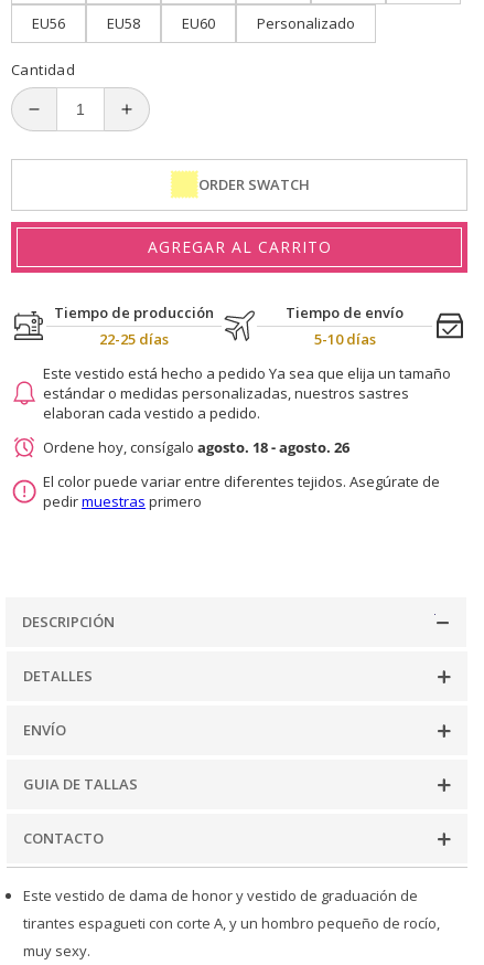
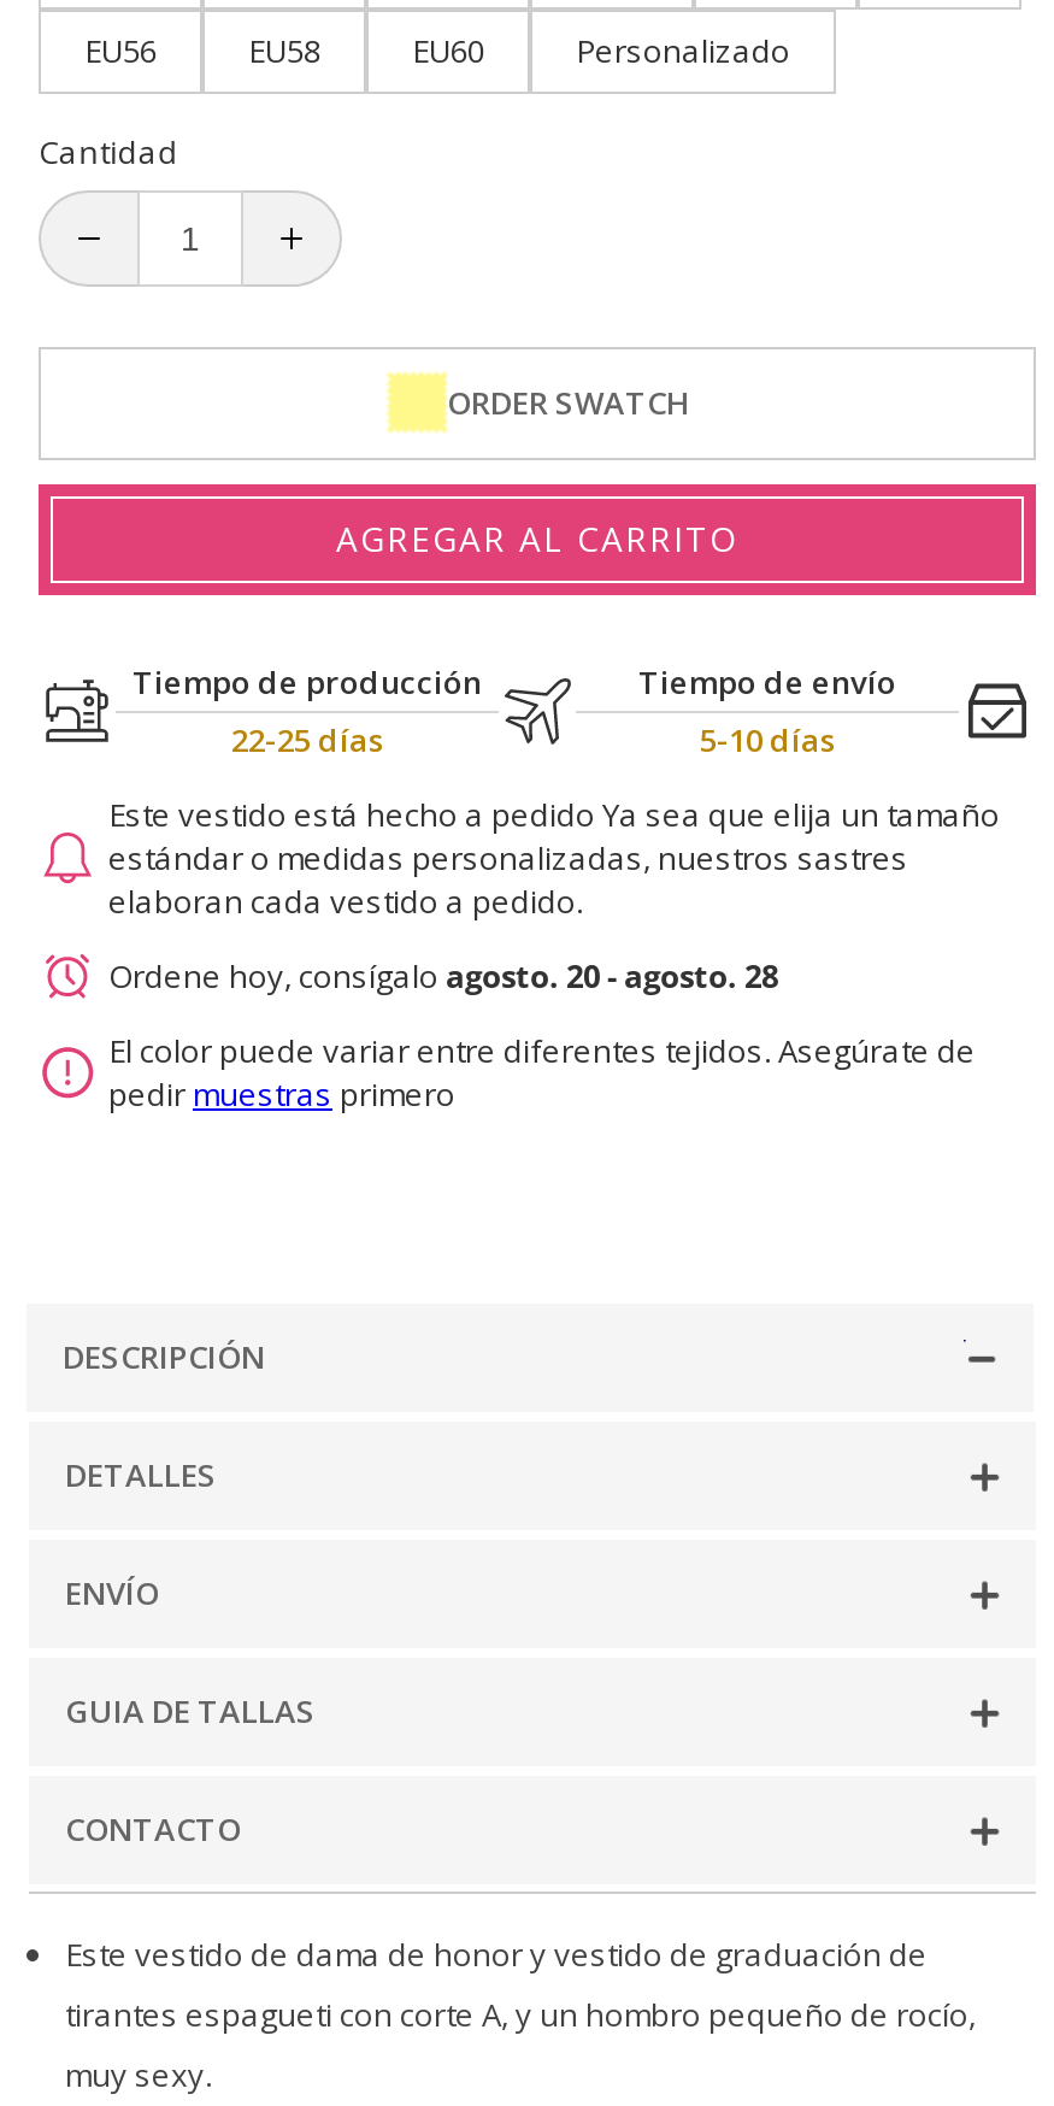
[43,437,349,457] Ordene hoy, consígalo agosto. 18 - agosto. 26 -> [108,953,778,997] Ordene hoy, consígalo agosto. 20 - agosto. 28

